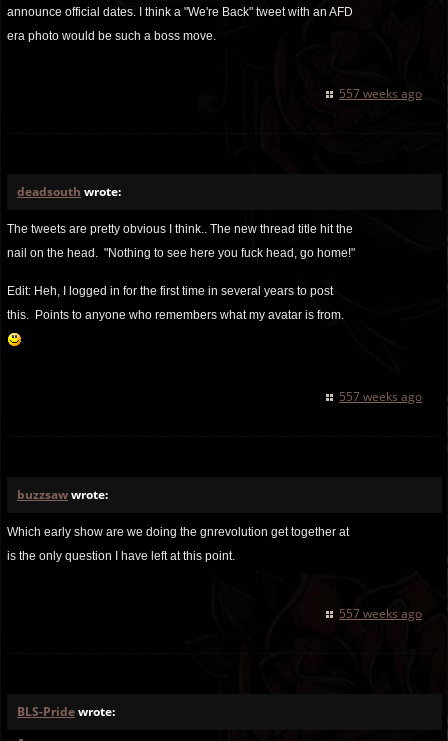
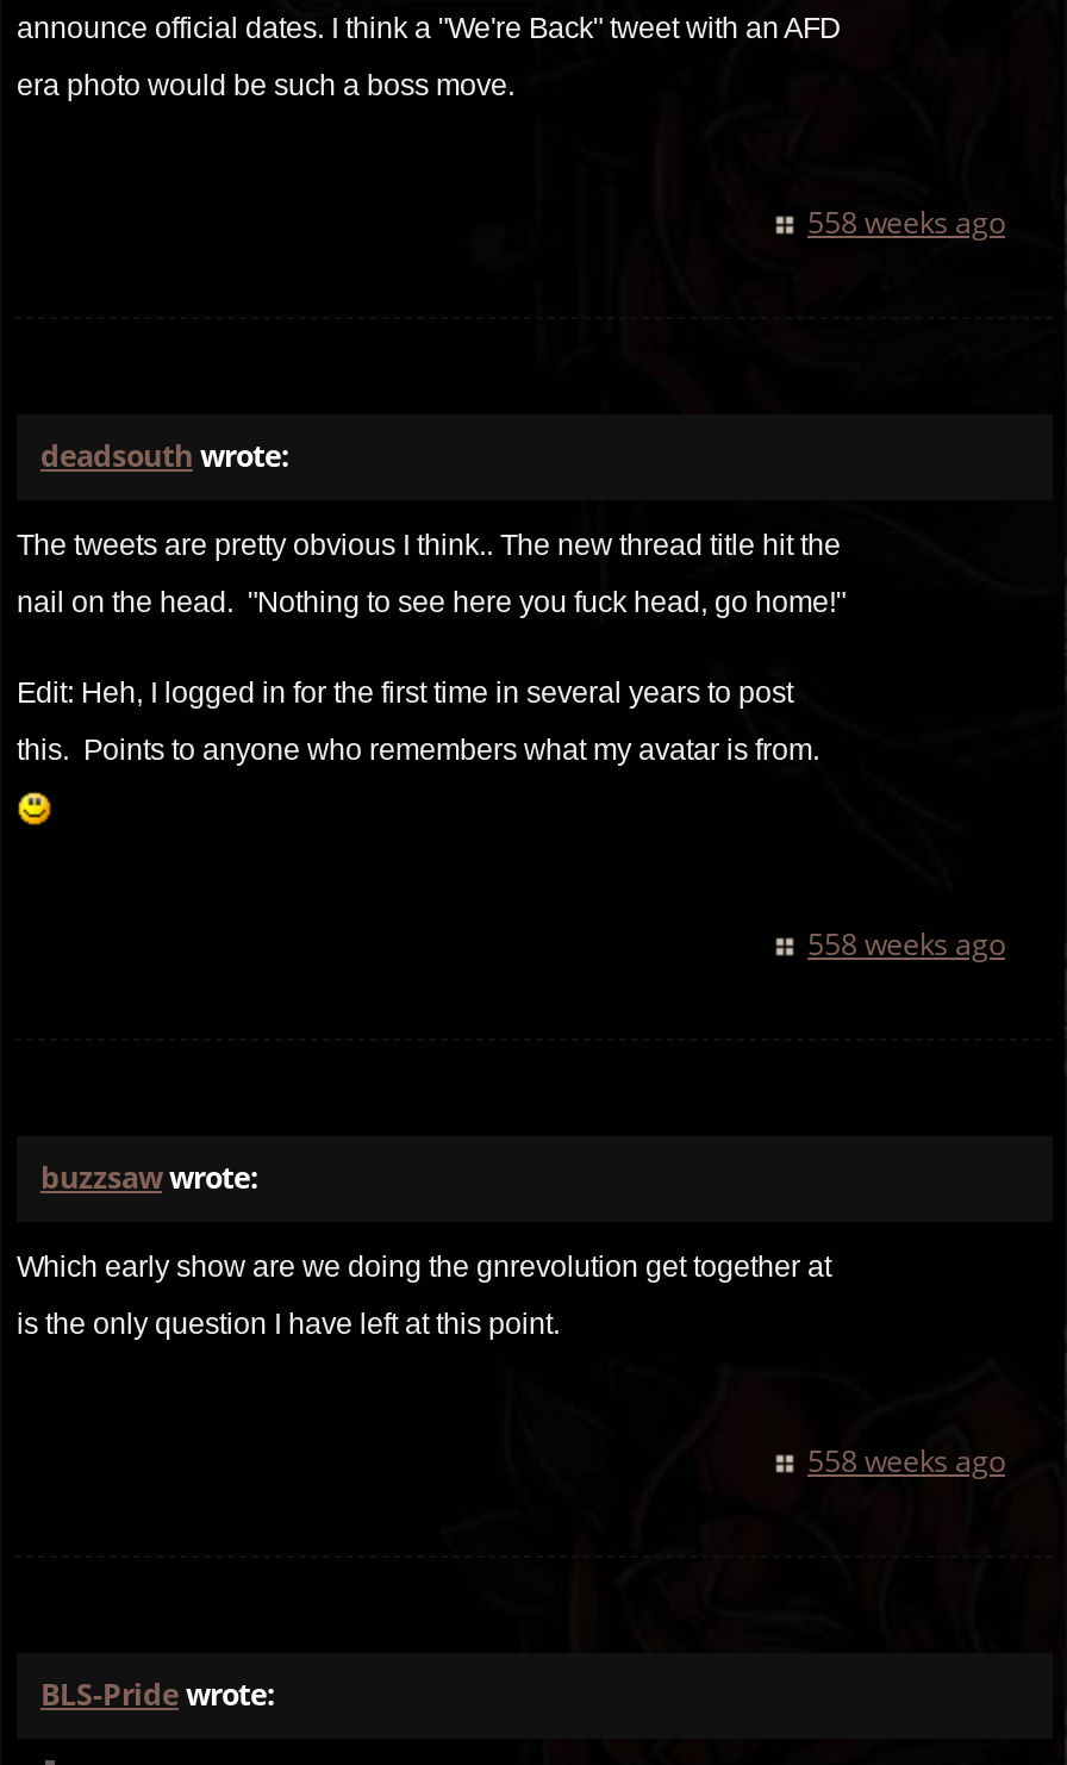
[339,85,422,102] 557 weeks ago -> [807,202,1005,243] 558 weeks ago
[339,388,422,405] 557 weeks ago -> [807,924,1005,965] 558 weeks ago
[339,605,422,622] 557 weeks ago -> [807,1441,1005,1482] 558 weeks ago

